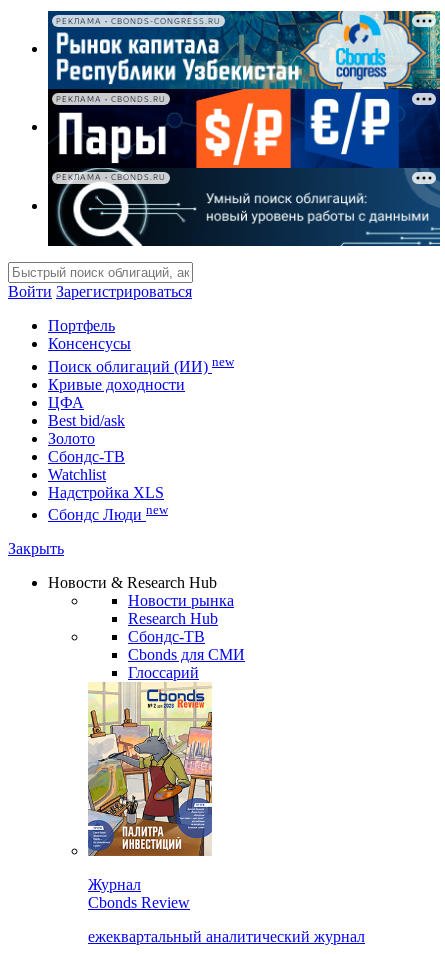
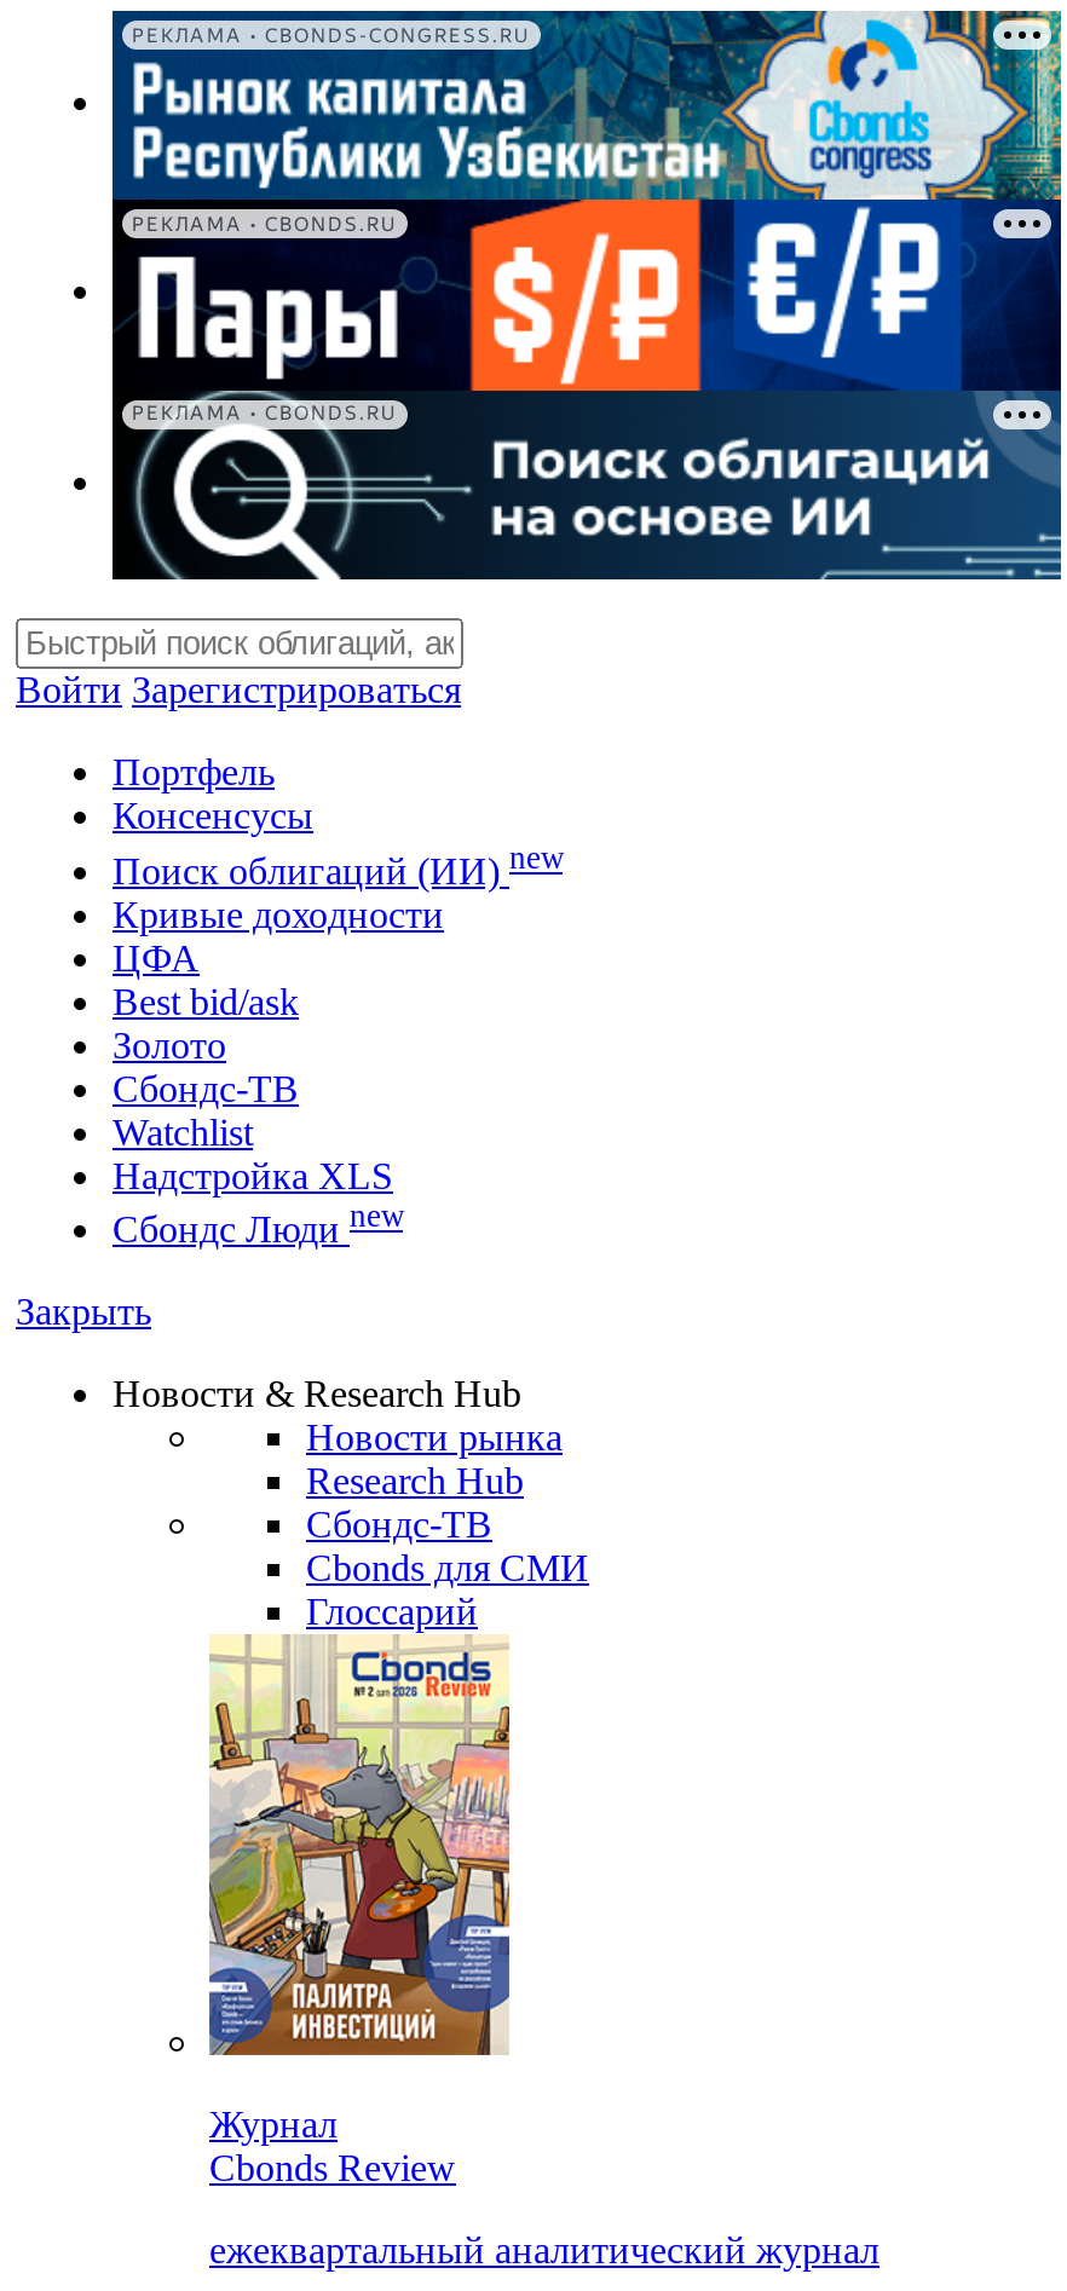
[205,188,429,228] [image] -> [490,437,1032,538] [image]

